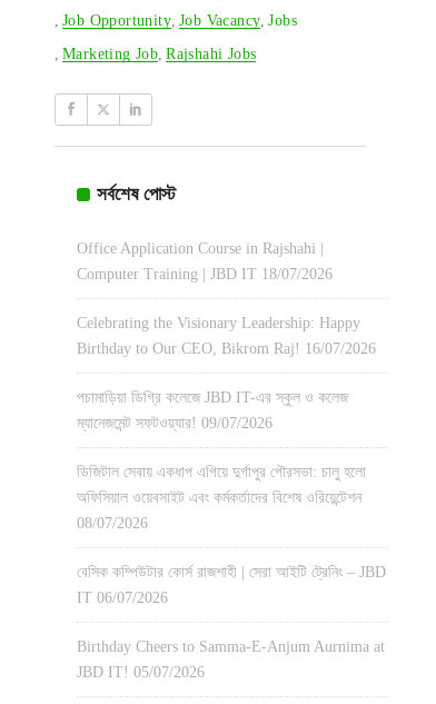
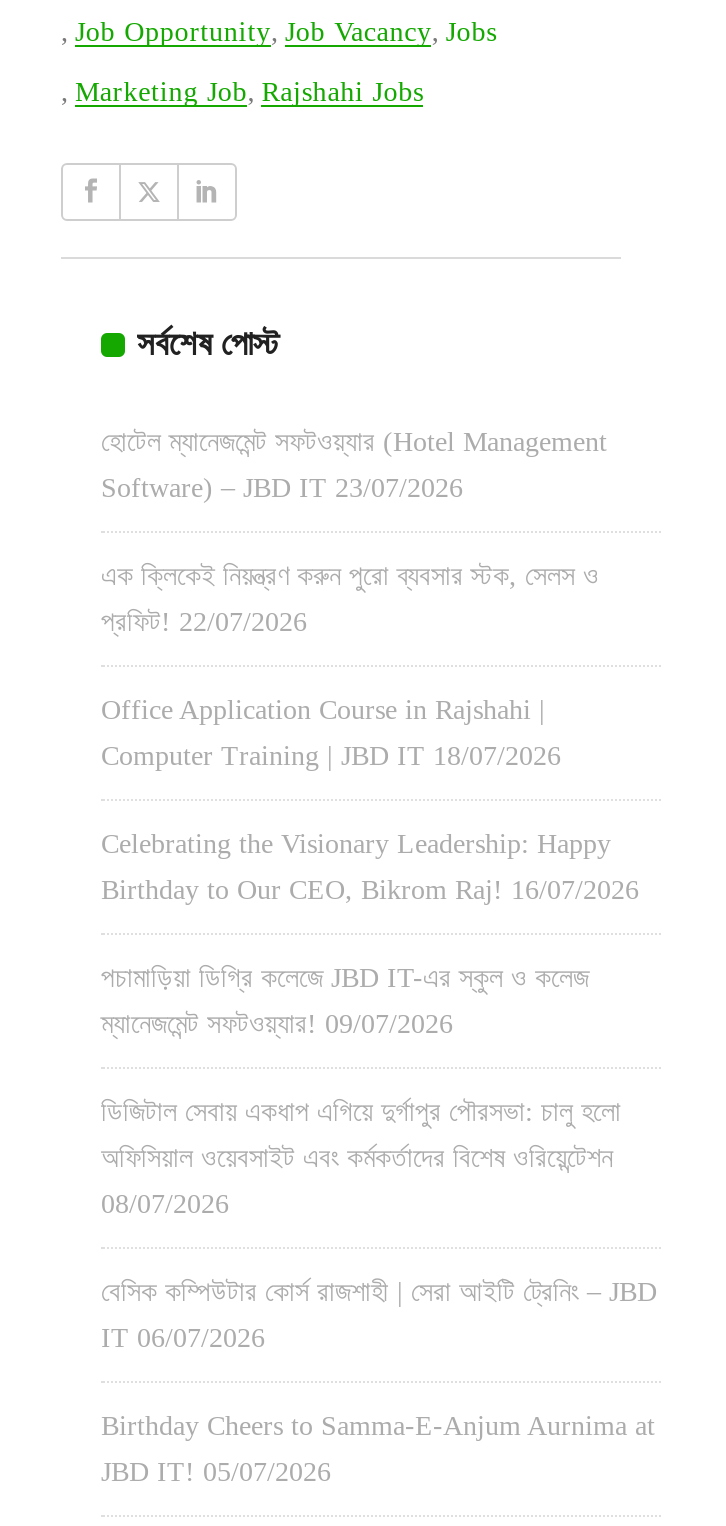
none -> [101,427,607,637] হোটেল ম্যানেজমেন্ট সফটওয়্যার (Hotel Management | Software) – JBD IT 23/07/2026 | এক ক্লিকেই নিয়ন্ত্রণ করুন পুরো ব্যবসার স্টক, সেলস ও | প্রফিট! 22/07/2026

